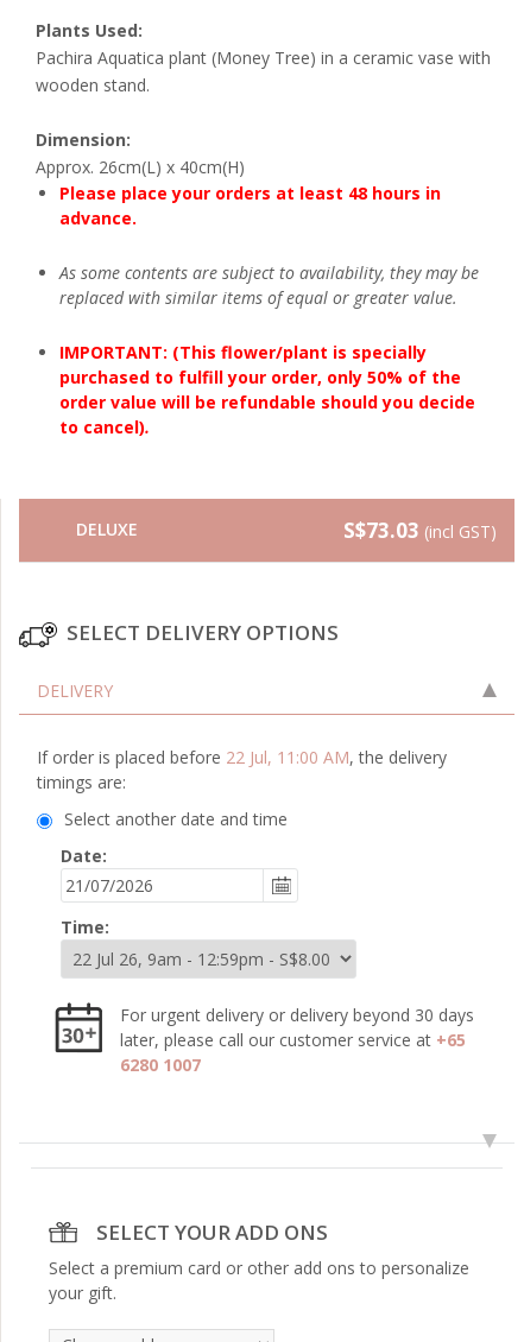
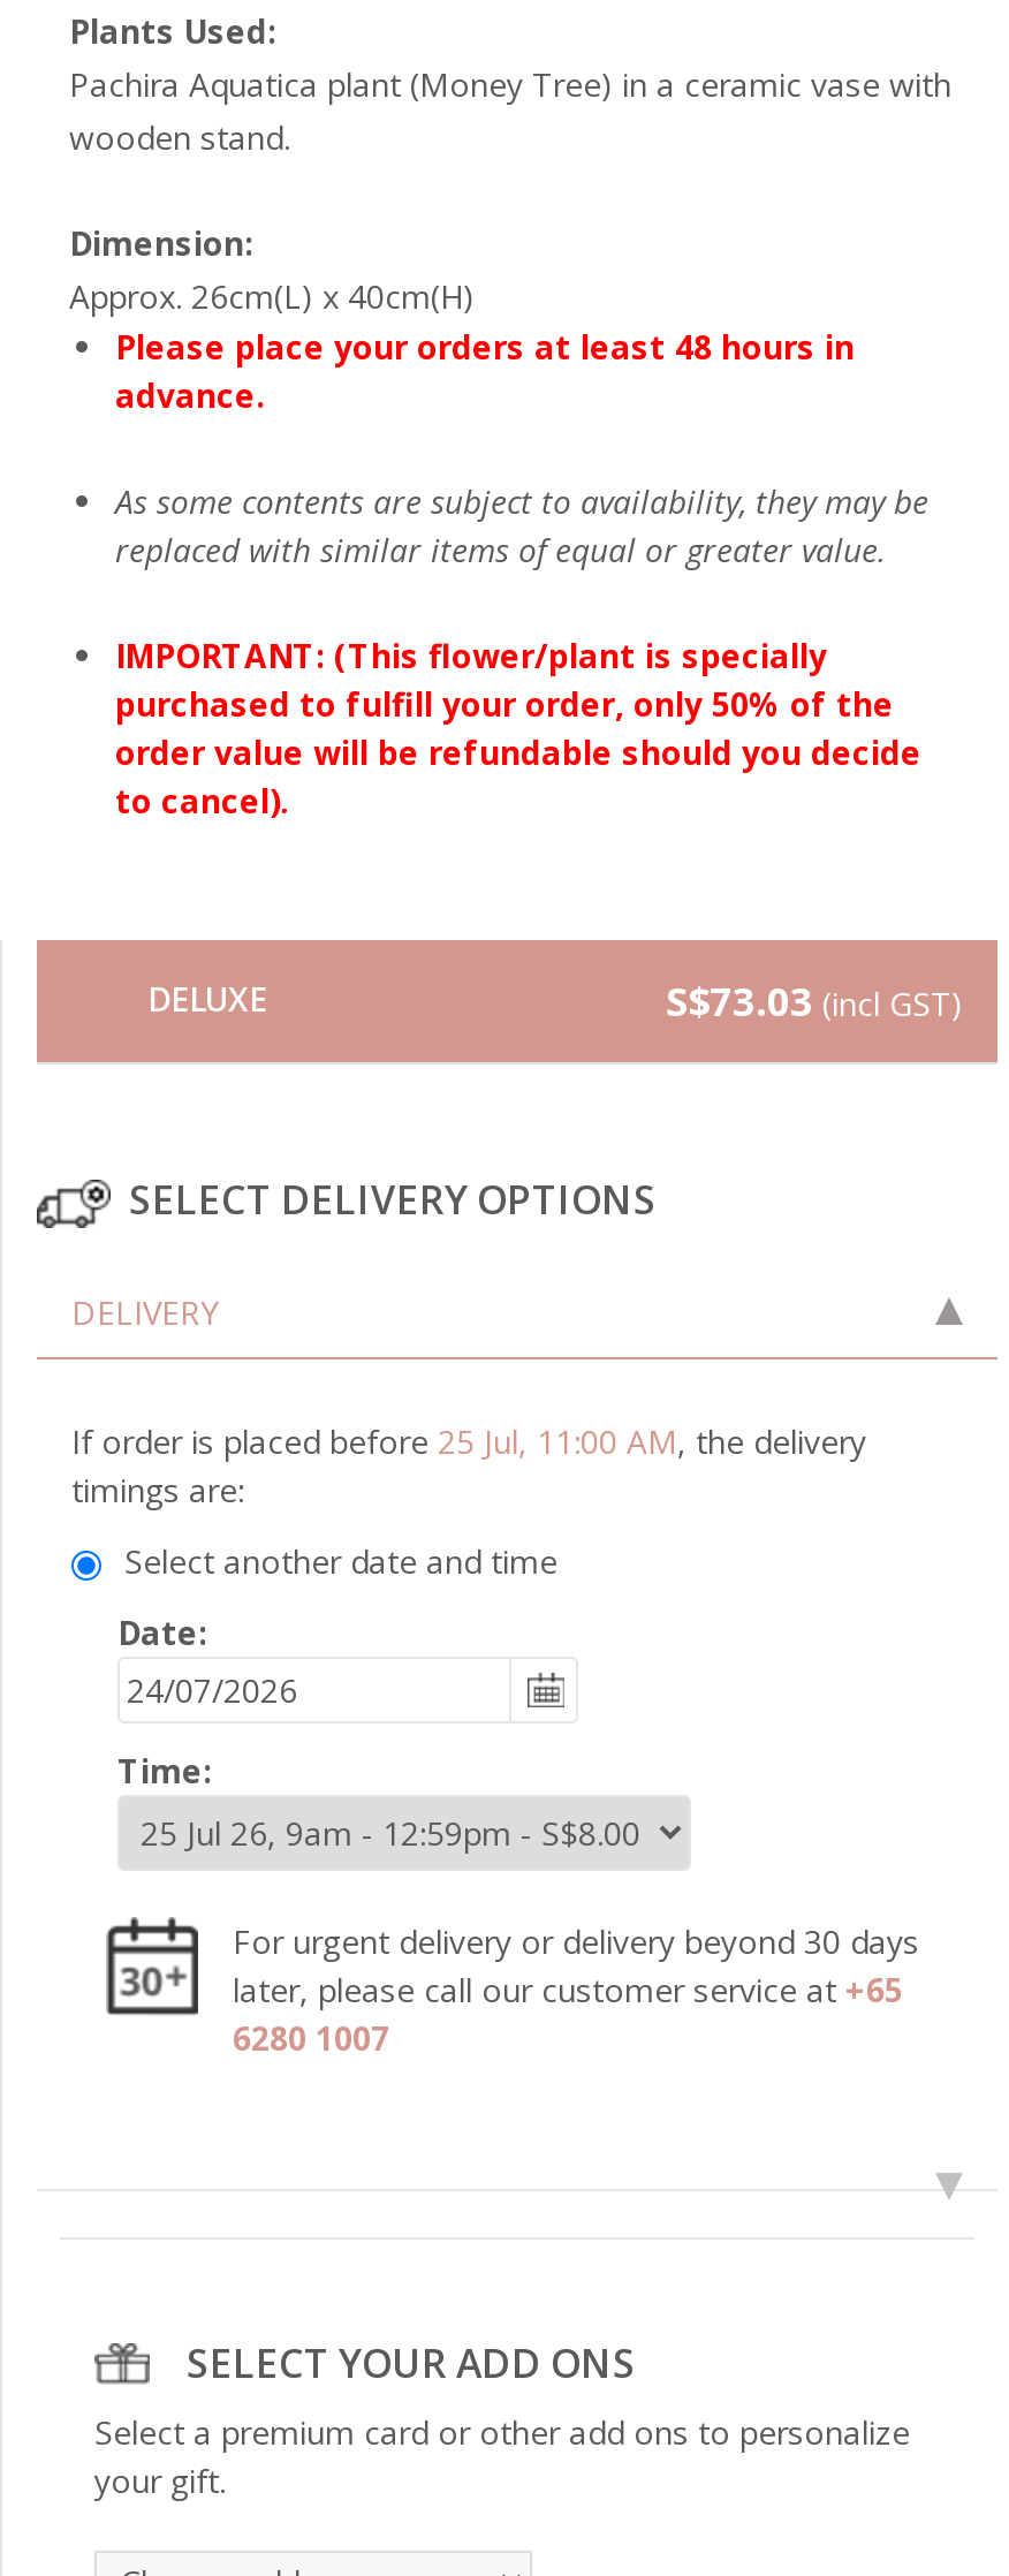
[37,746,447,768] If order is placed before 22 Jul, 11:00 AM, the delivery -> [71,1419,866,1463] If order is placed before 25 Jul, 11:00 AM, the delivery

